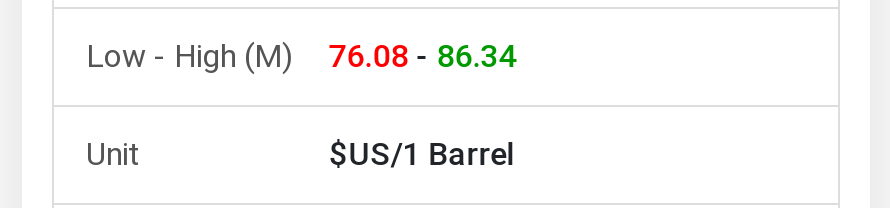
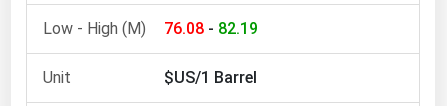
[328,37,516,75] 76.08 - 86.34 -> [164,19,258,38] 76.08 - 82.19

